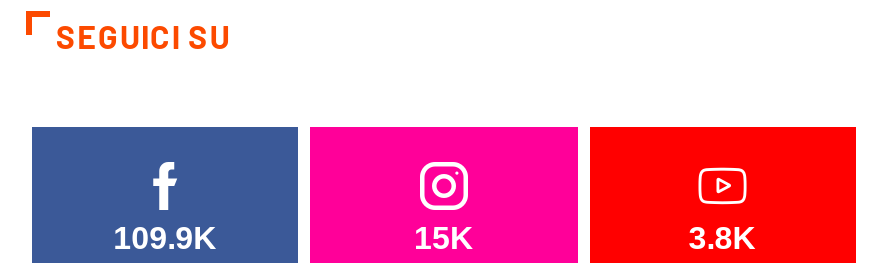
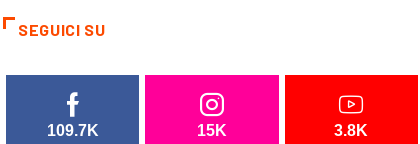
[113,220,217,254] 109.9K -> [47,122,99,139] 109.7K

